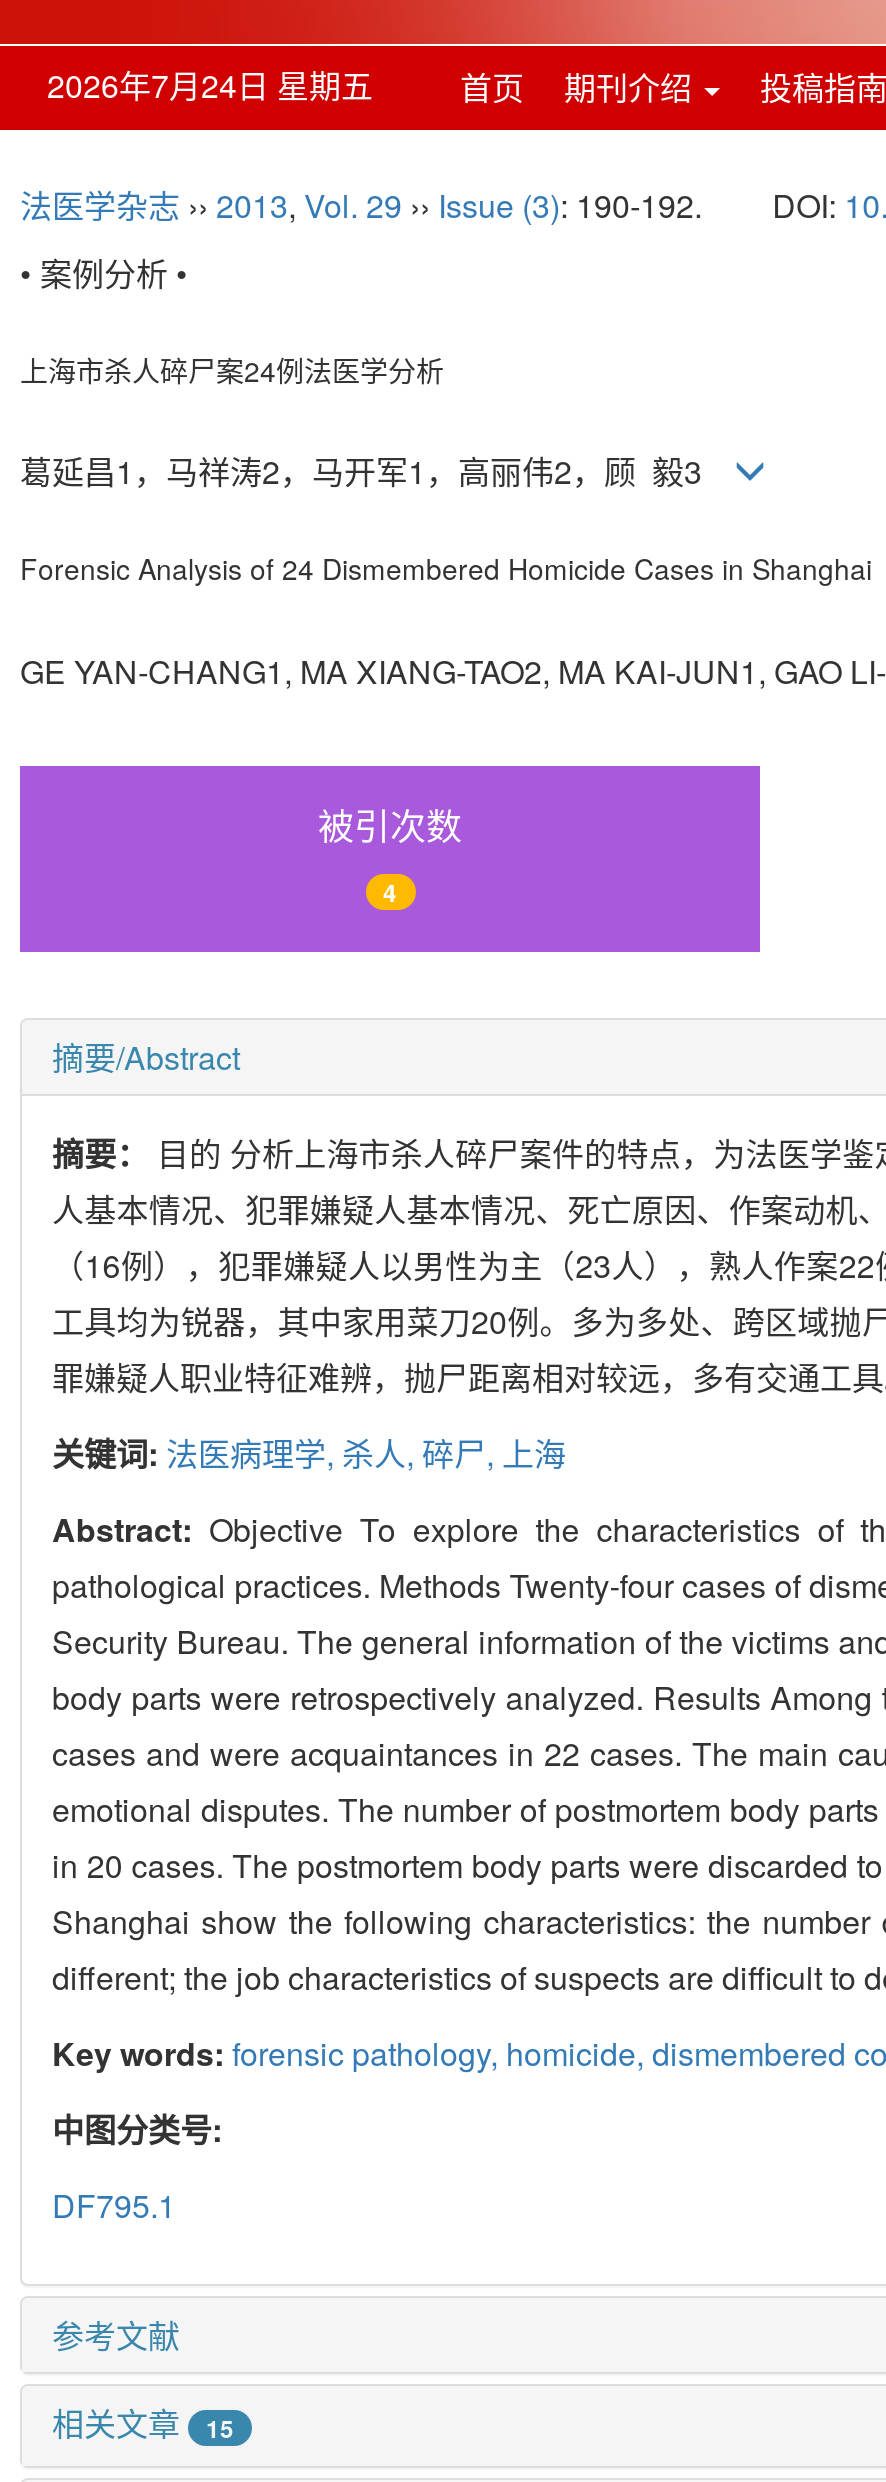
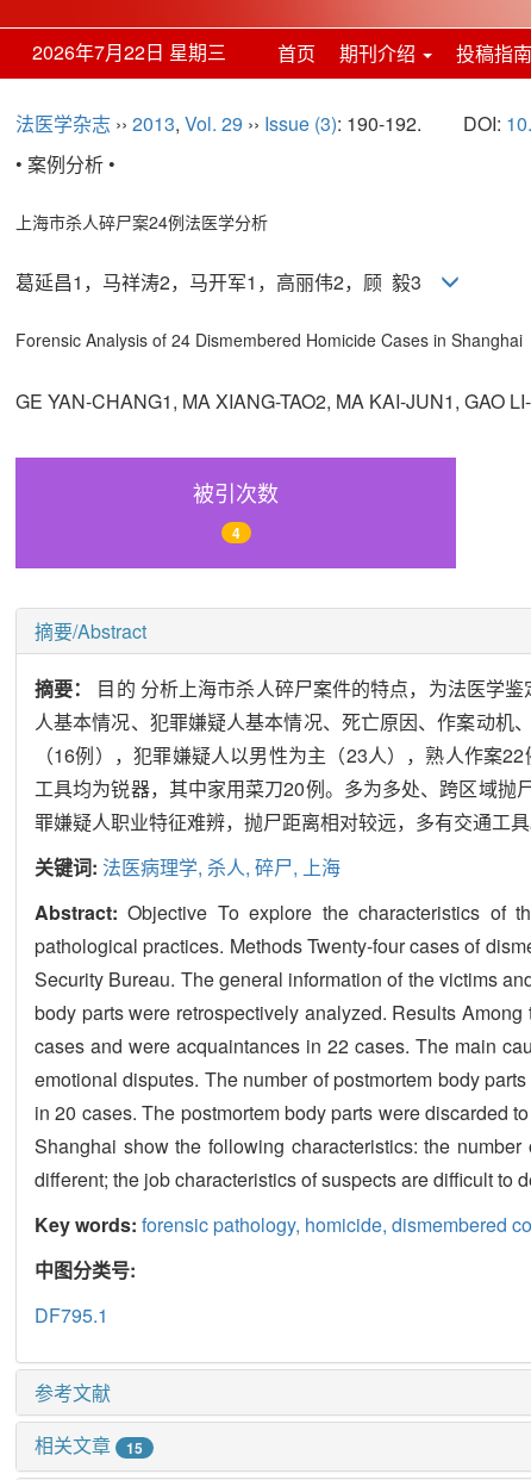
[47,62,373,108] 2026年7月24日 星期五 -> [32,38,226,66] 2026年7月22日 星期三

